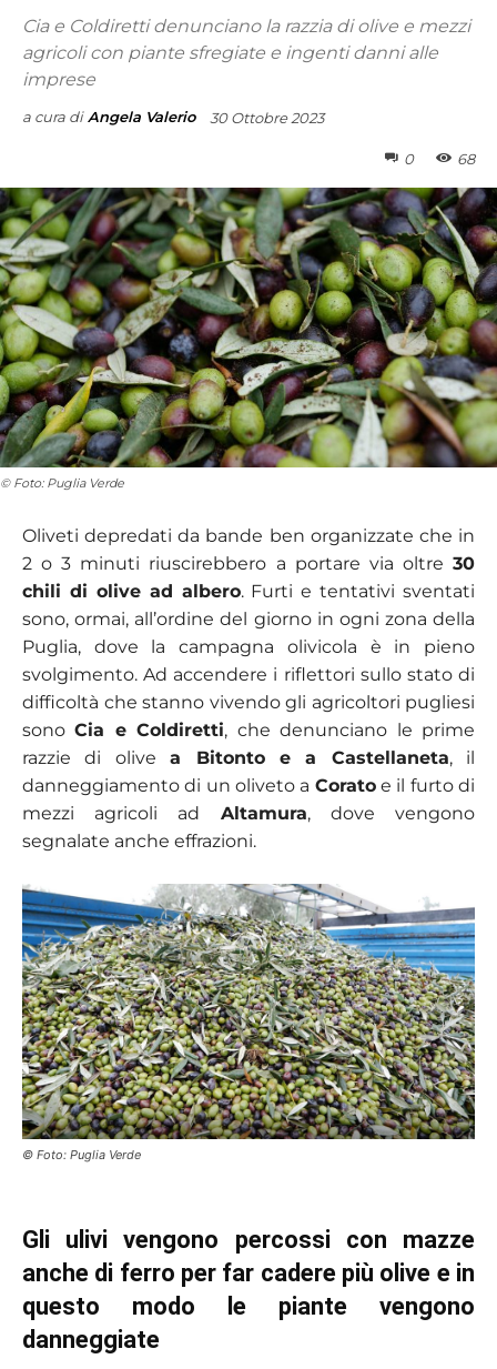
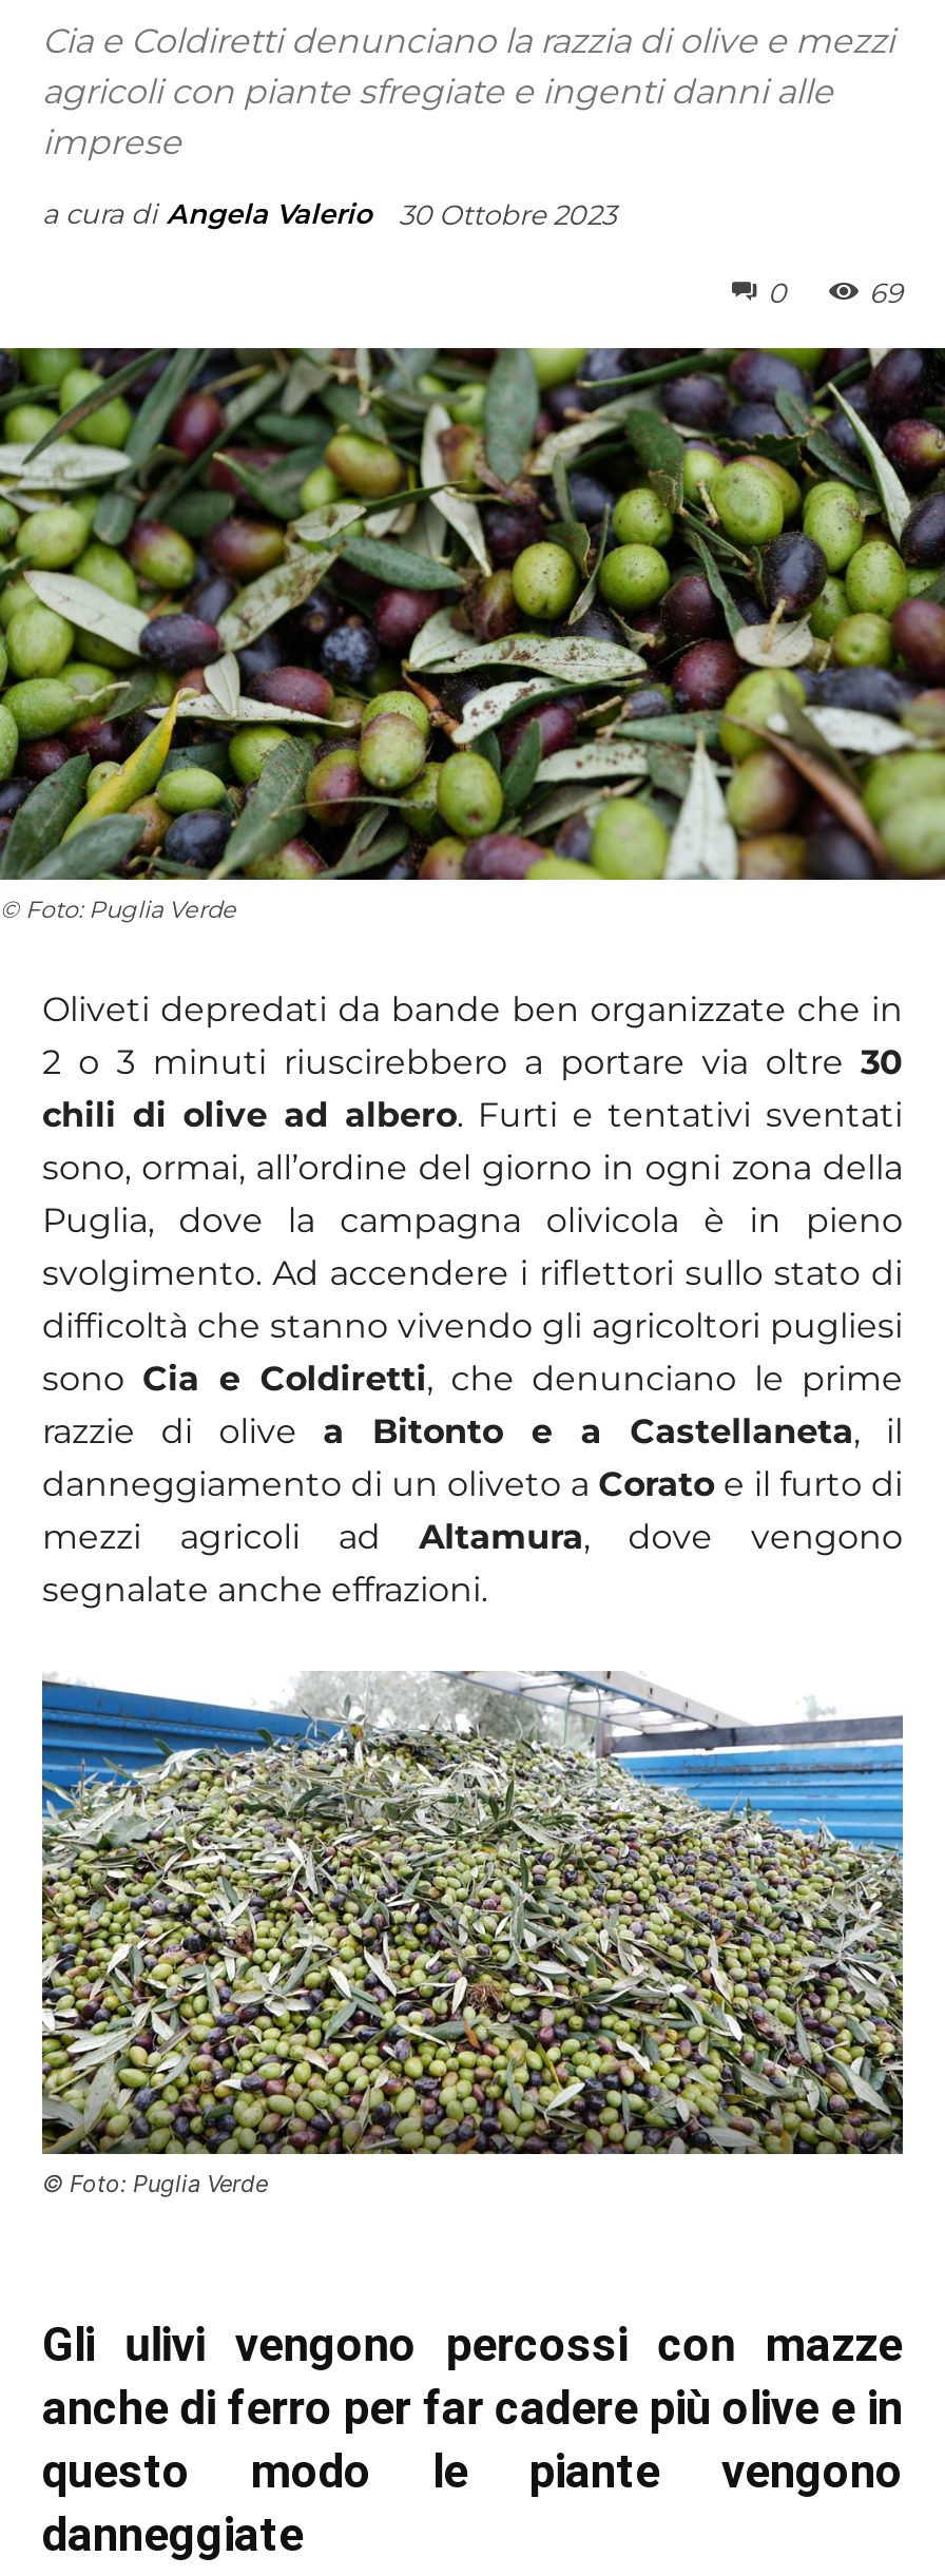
[457,150,475,167] 68 -> [869,276,903,309] 69

